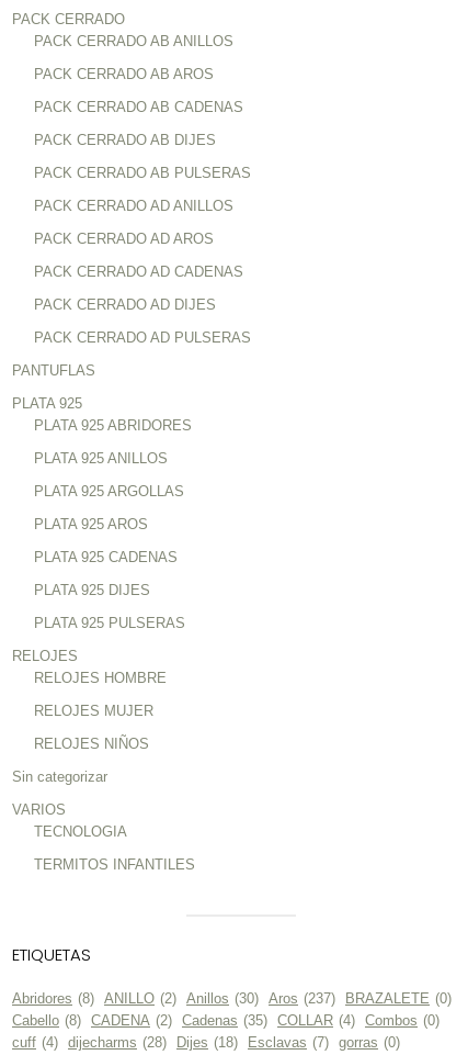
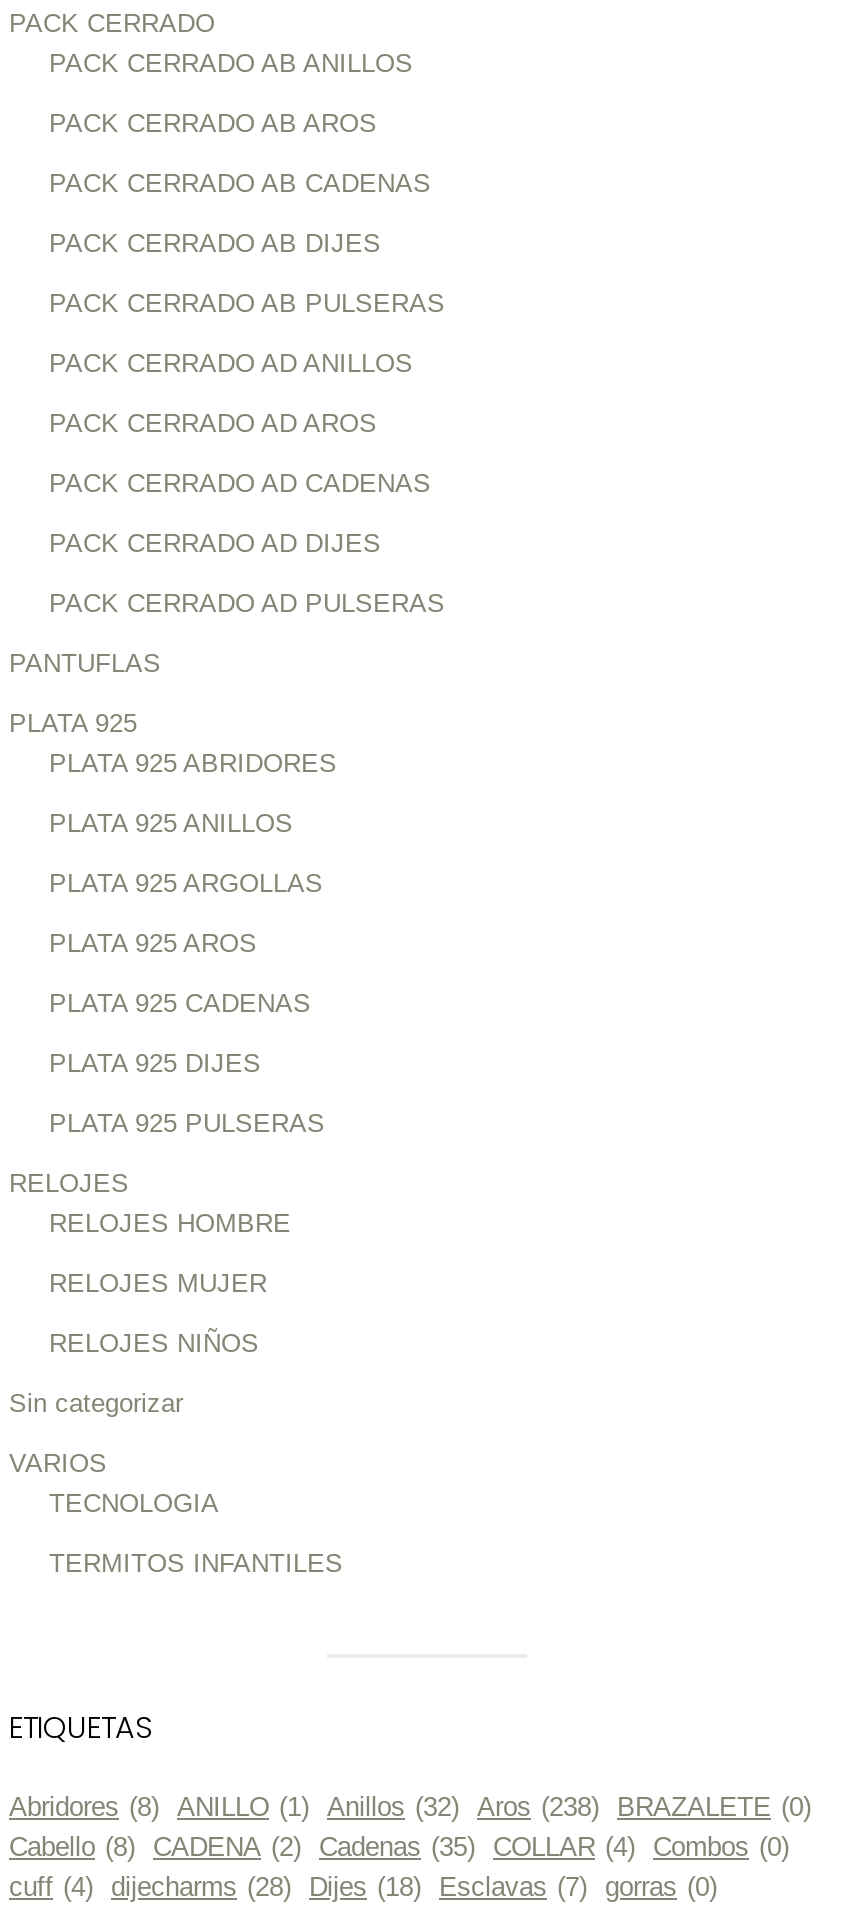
[12,990,452,1007] Abridores (8) ANILLO (2) Anillos (30) Aros (237) BRAZALETE (0) -> [9,1793,811,1823] Abridores (8) ANILLO (1) Anillos (32) Aros (238) BRAZALETE (0)

